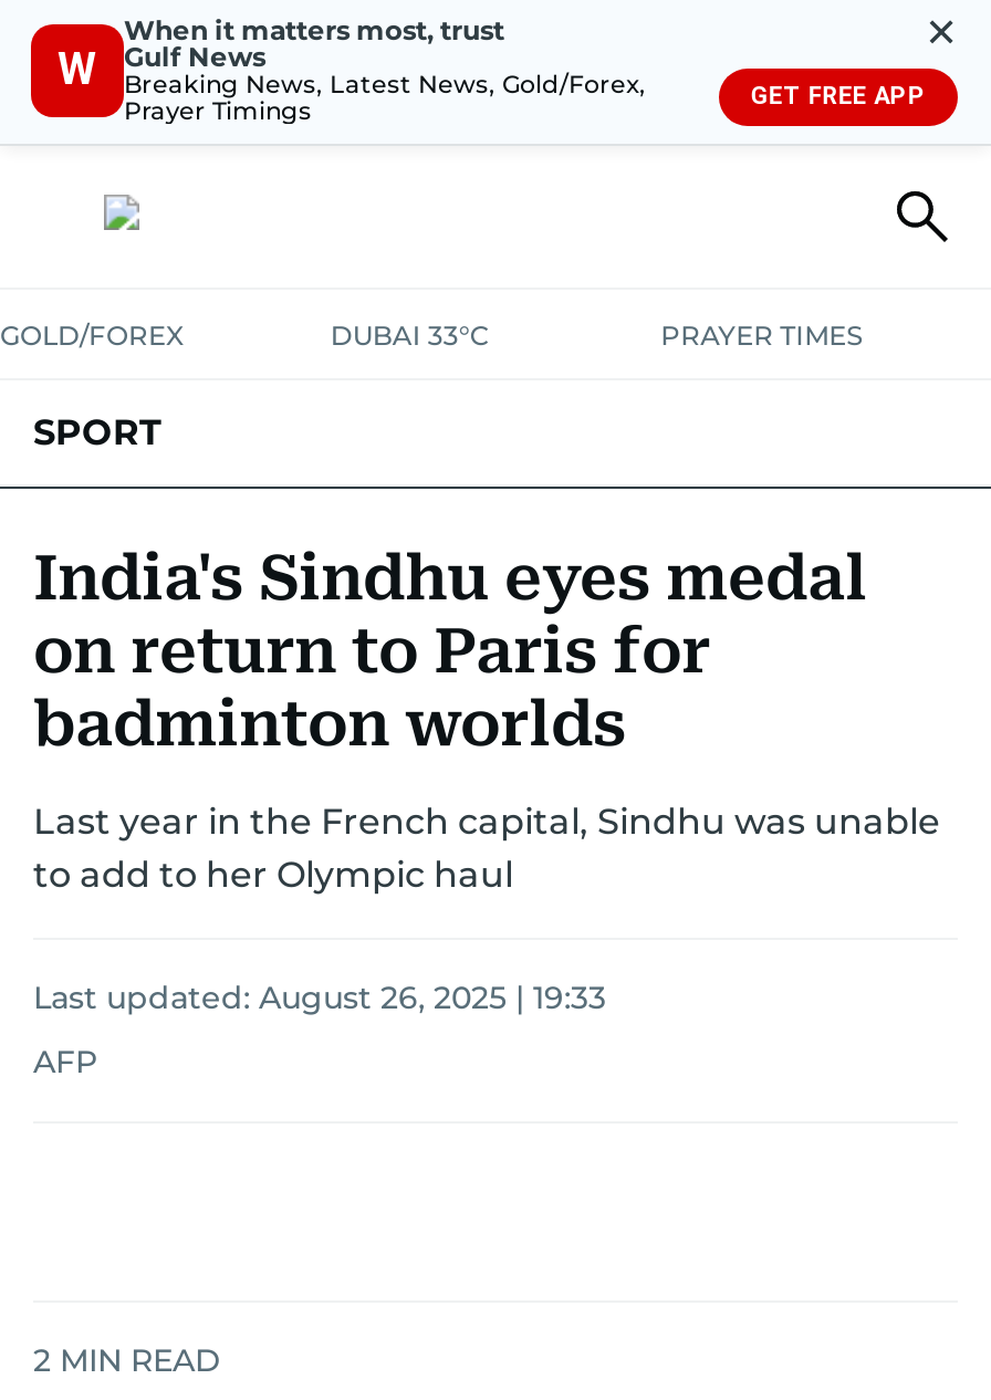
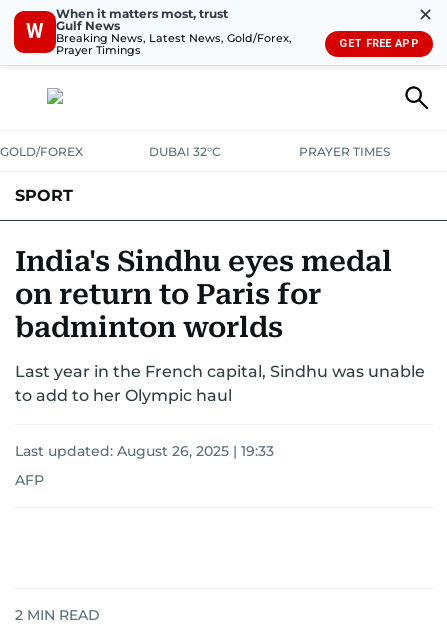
[330,318,490,352] DUBAI 33°C -> [149,144,221,159] DUBAI 32°C

